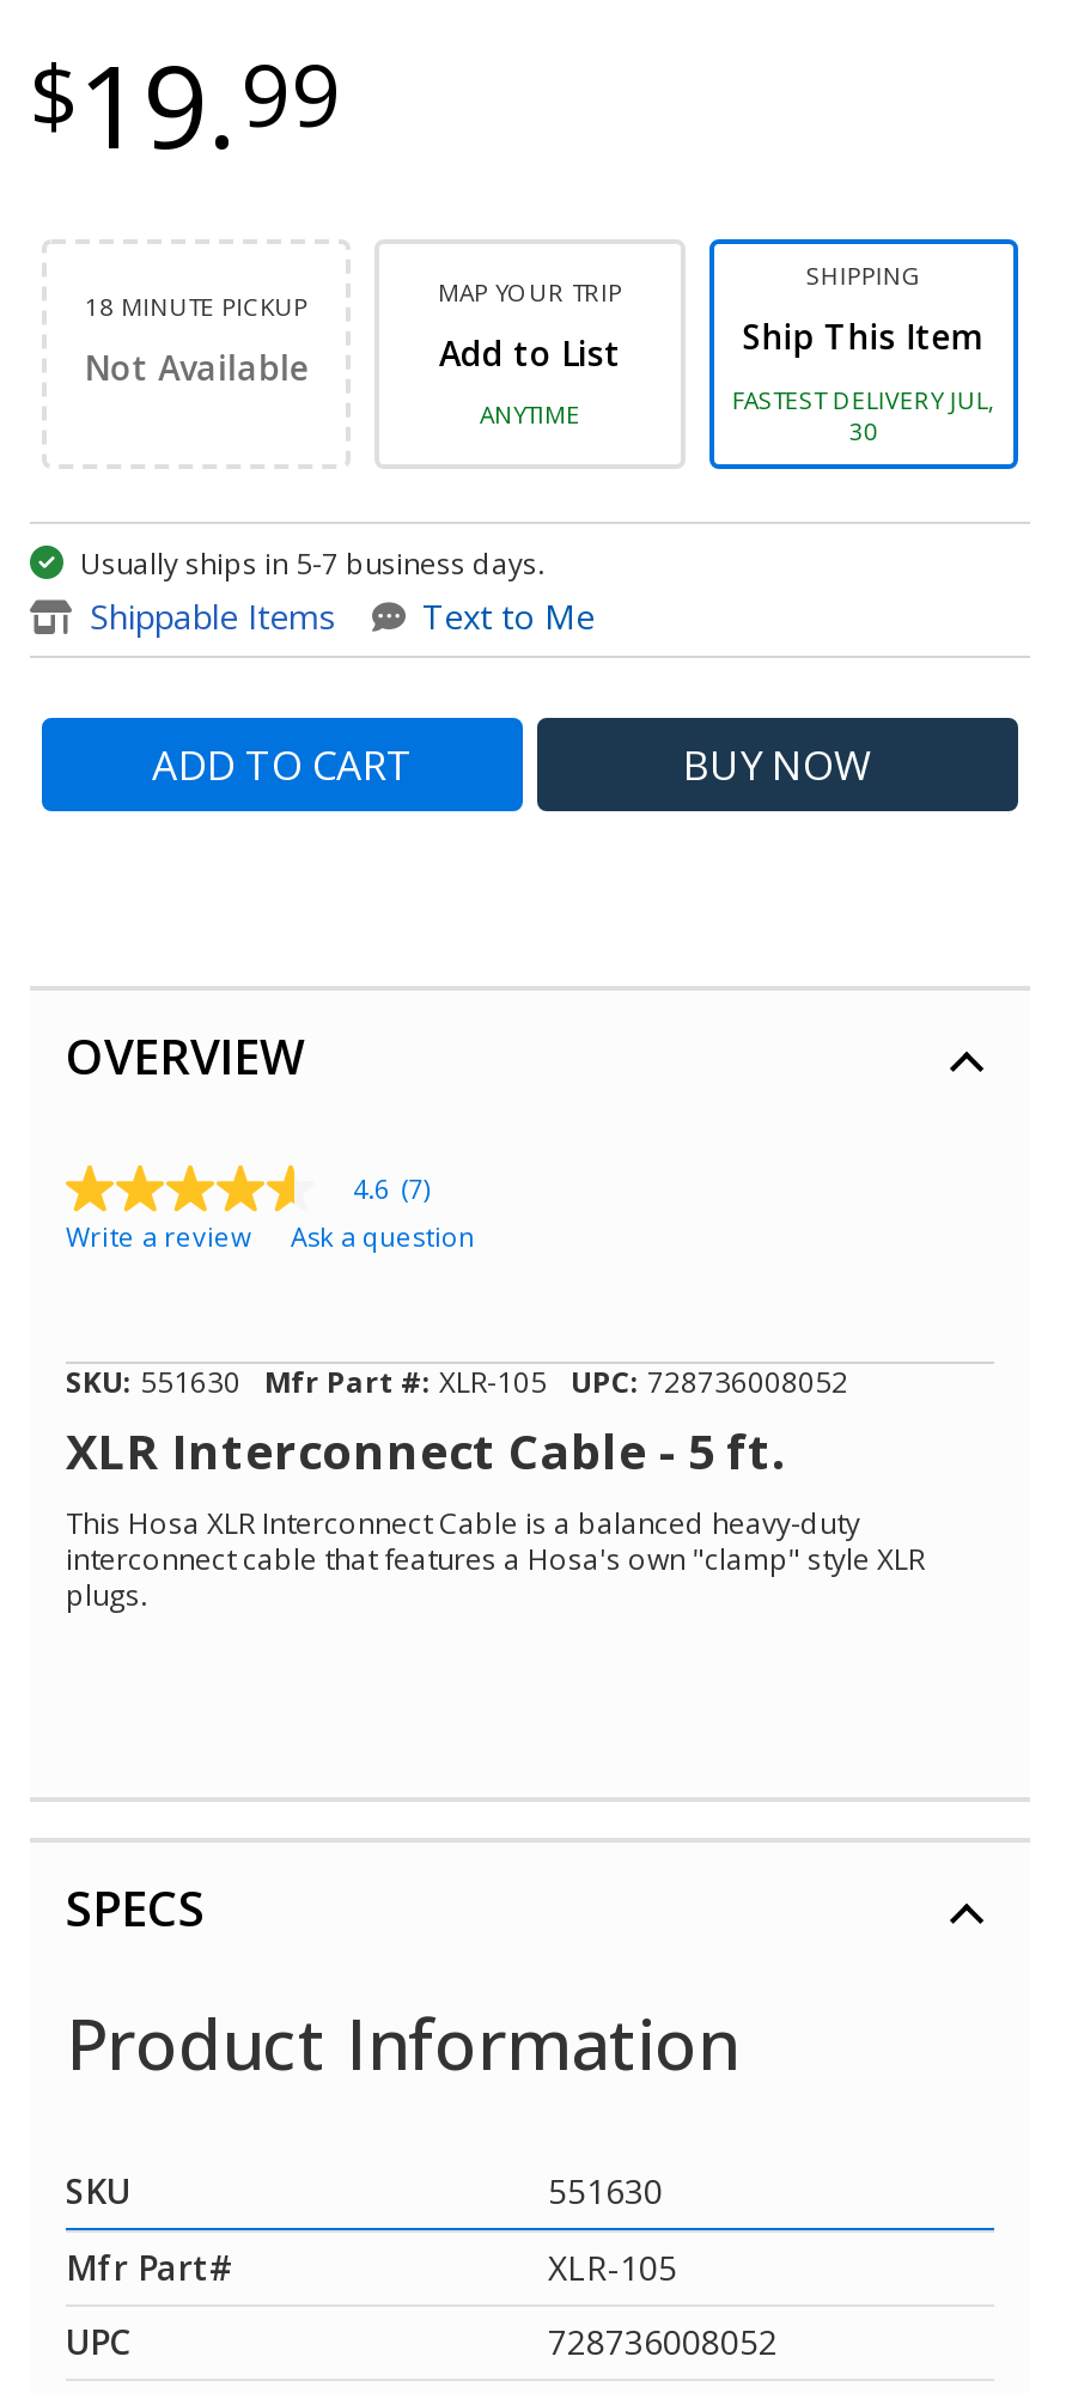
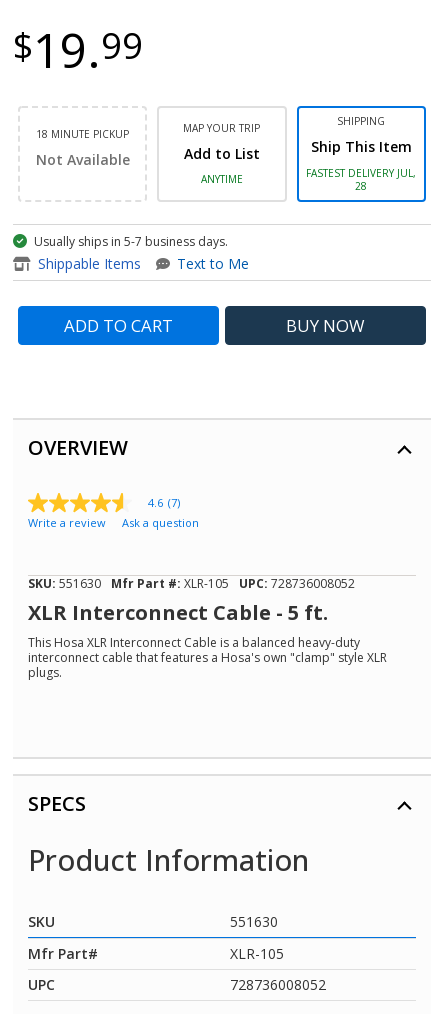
[849,413,878,446] 30 -> [355,178,367,192] 28

